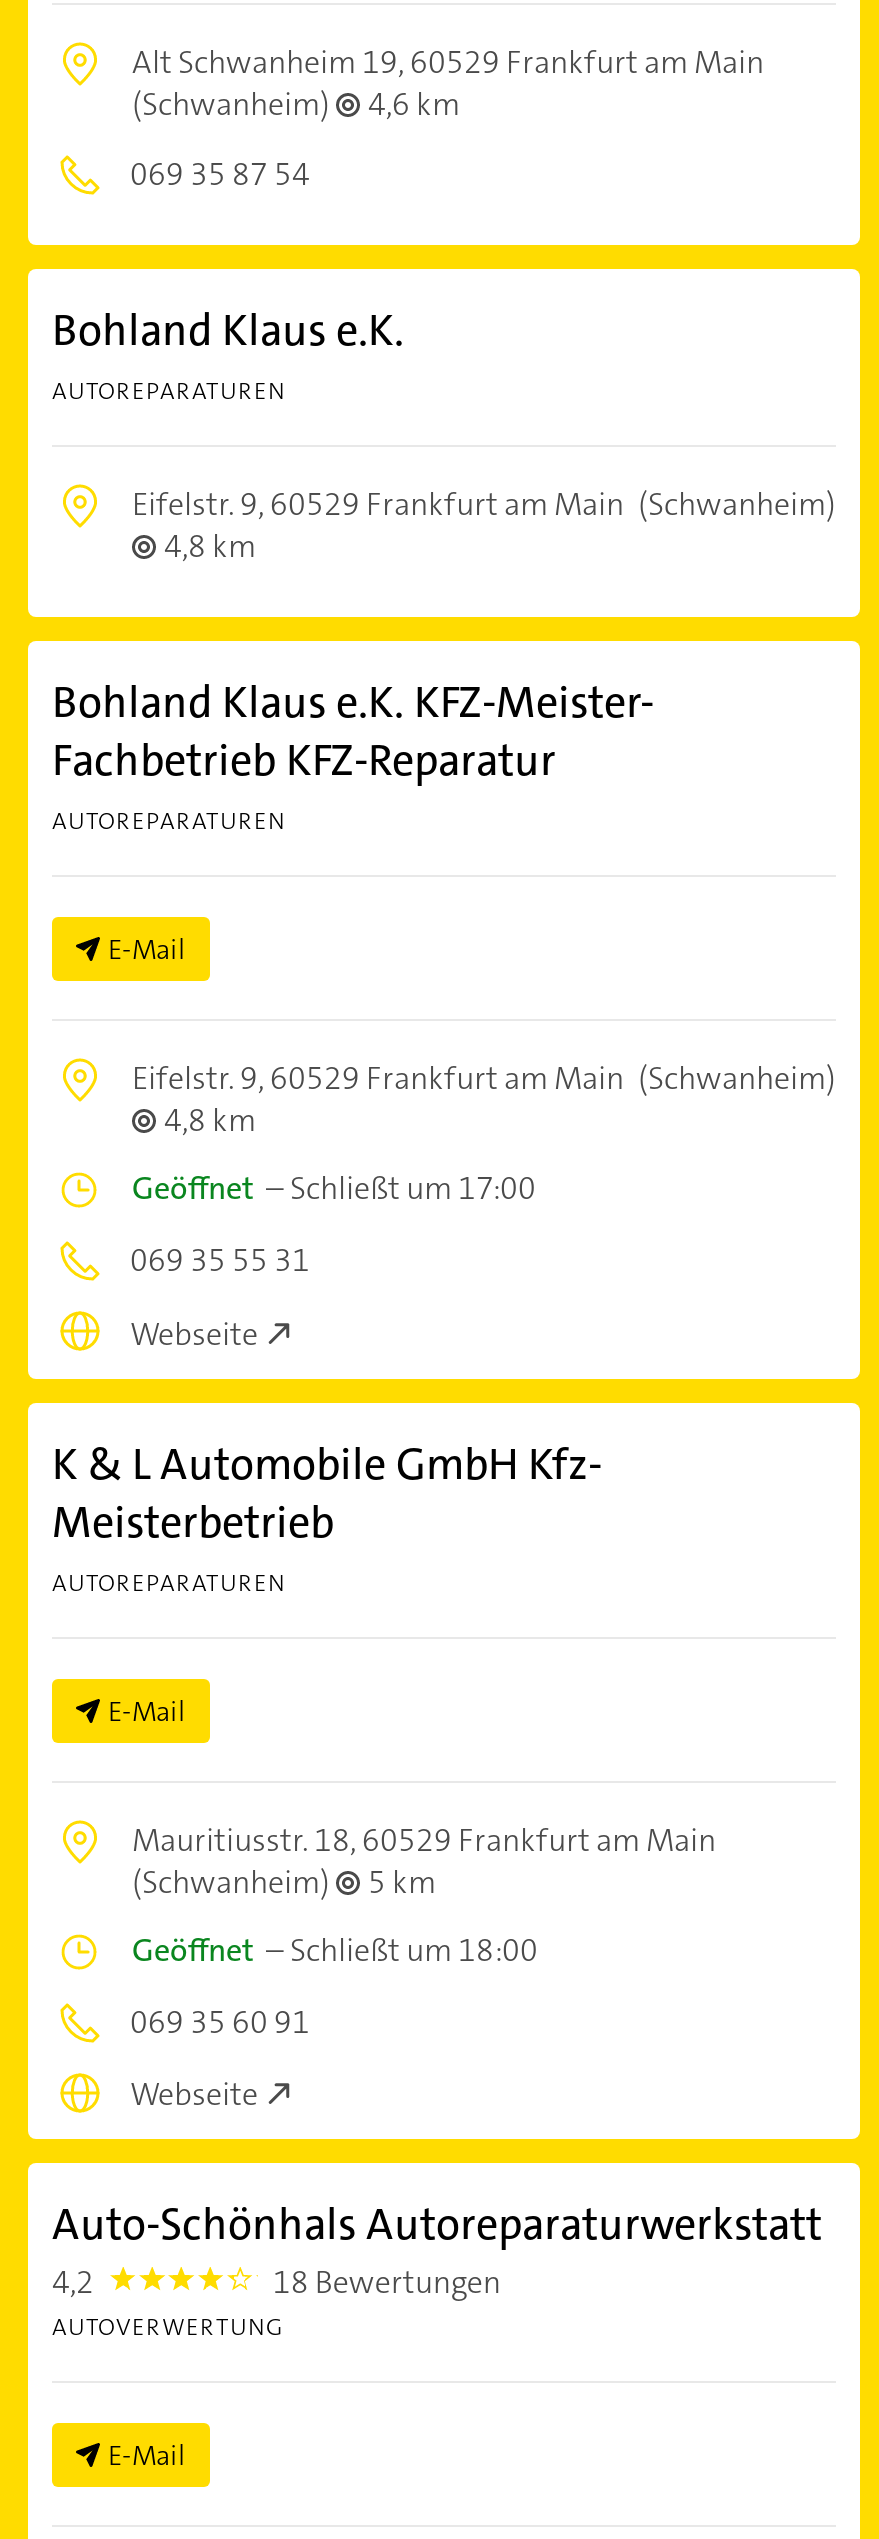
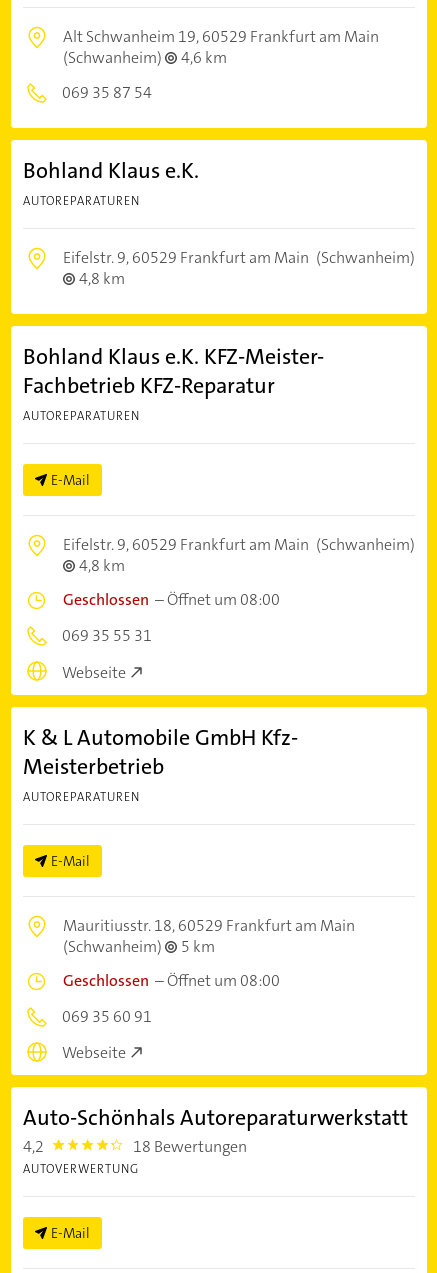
[132,1167,536,1209] Geöffnet – Schließt um 17:00 -> [63,589,280,610] Geschlossen – Öffnet um 08:00
[132,1928,538,1970] Geöffnet – Schließt um 18:00 -> [63,969,280,990] Geschlossen – Öffnet um 08:00

